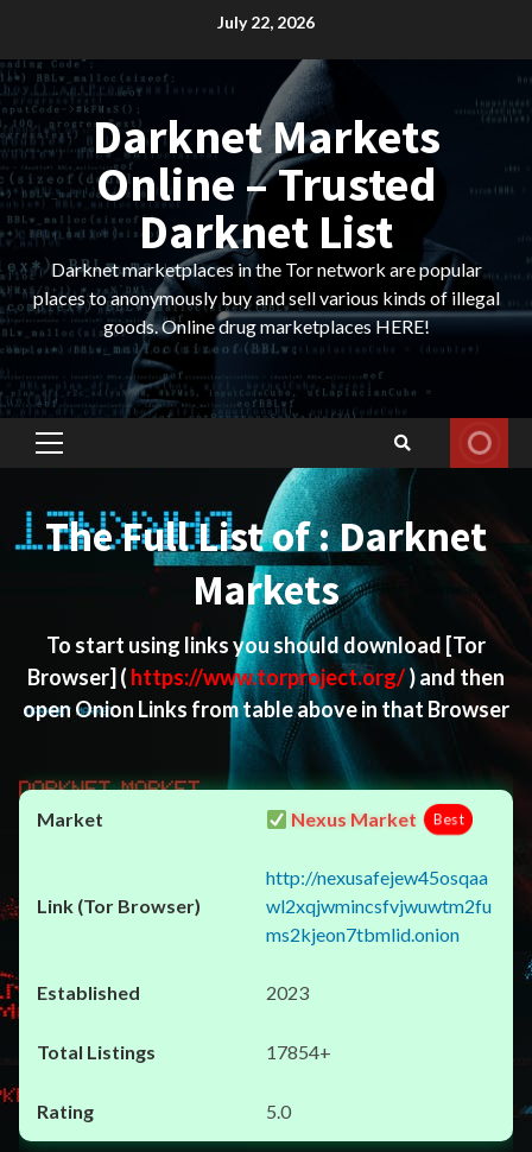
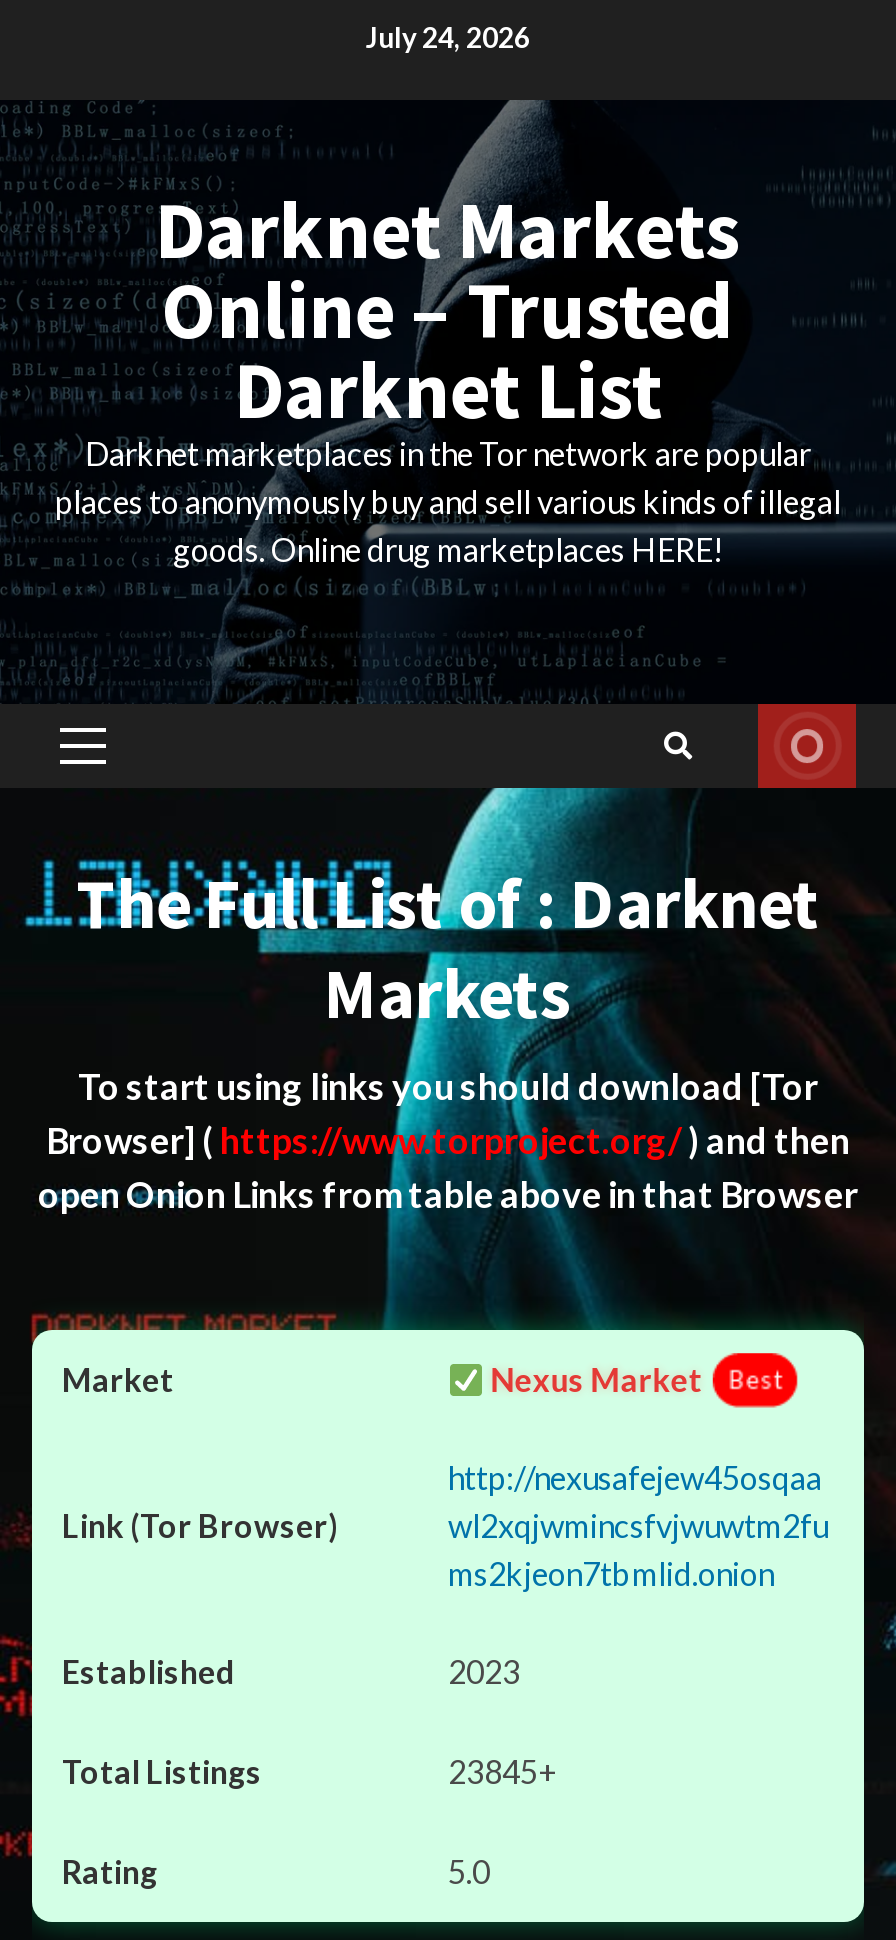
[217,11,315,31] July 22, 2026 -> [366,19,530,53] July 24, 2026
[266,1040,331,1063] 17854+ -> [448,1752,558,1790] 23845+

